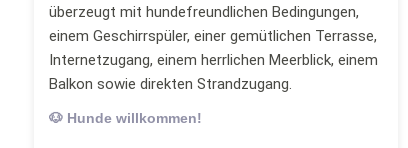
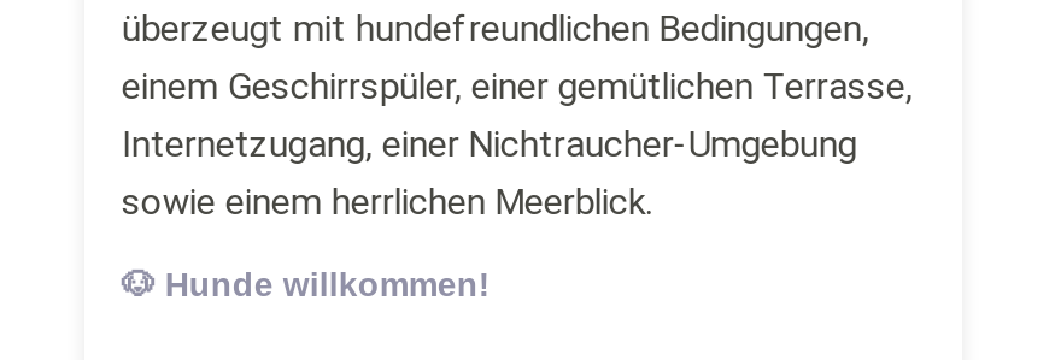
[49,51,378,93] Internetzugang, einem herrlichen Meerblick, einem | Balkon sowie direkten Strandzugang. -> [122,122,857,223] Internetzugang, einer Nichtraucher-Umgebung | sowie einem herrlichen Meerblick.

